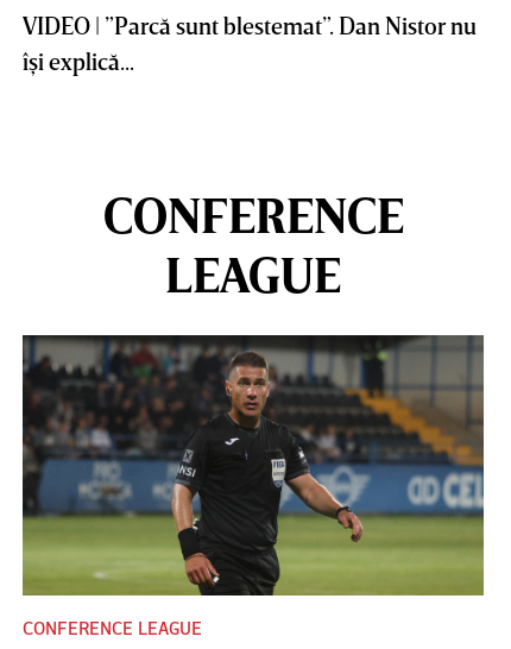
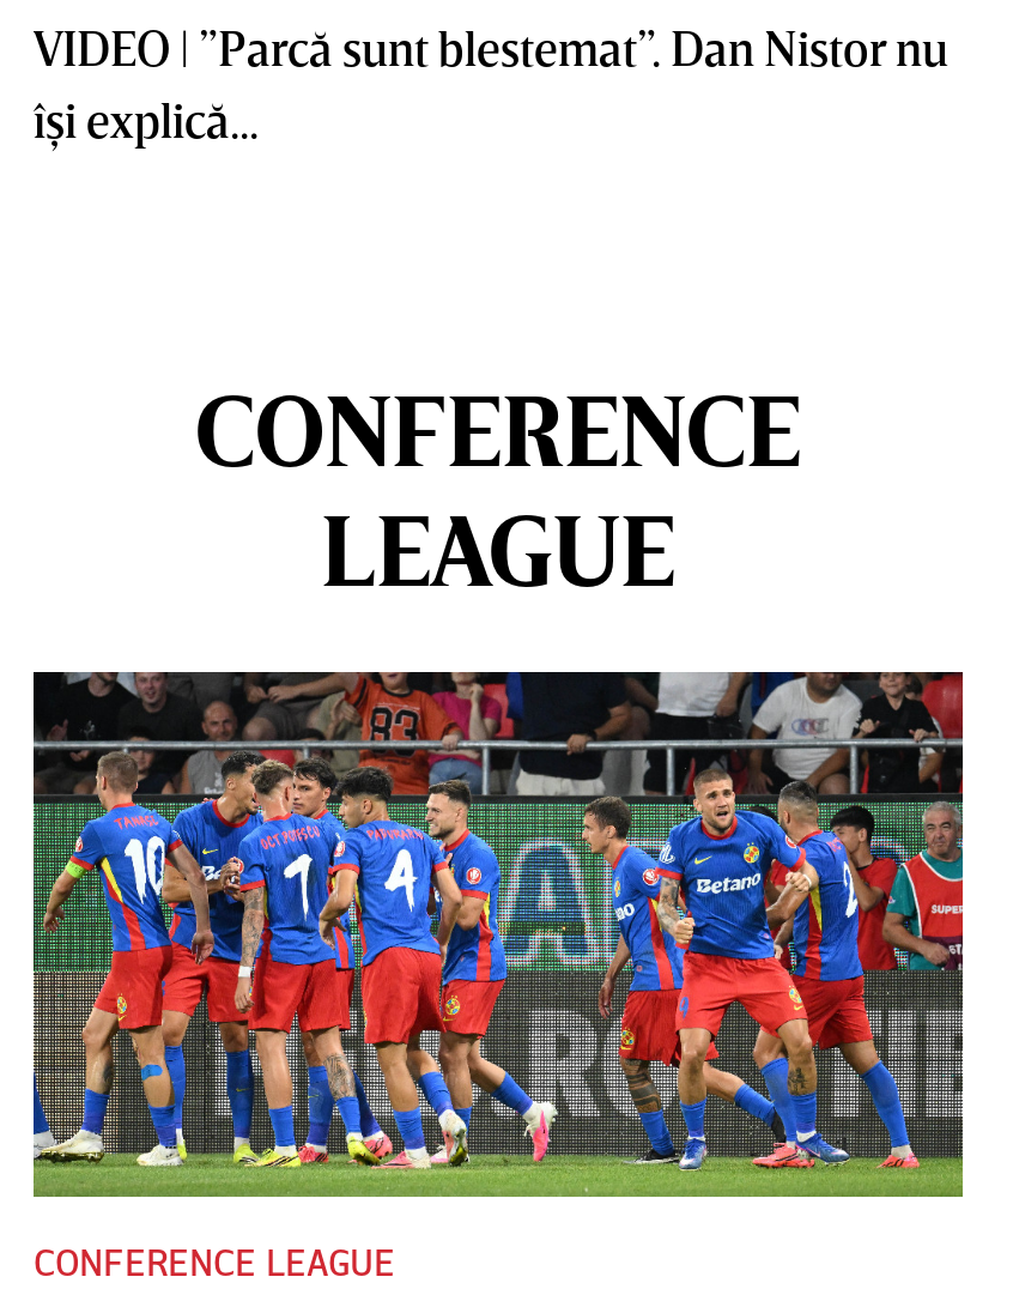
[21,334,485,597] [image] -> [31,670,965,1199] [image]

